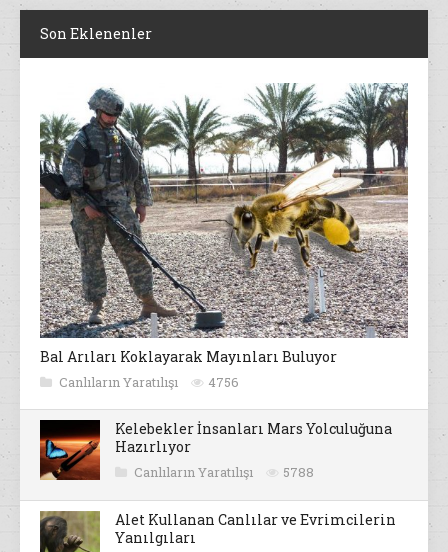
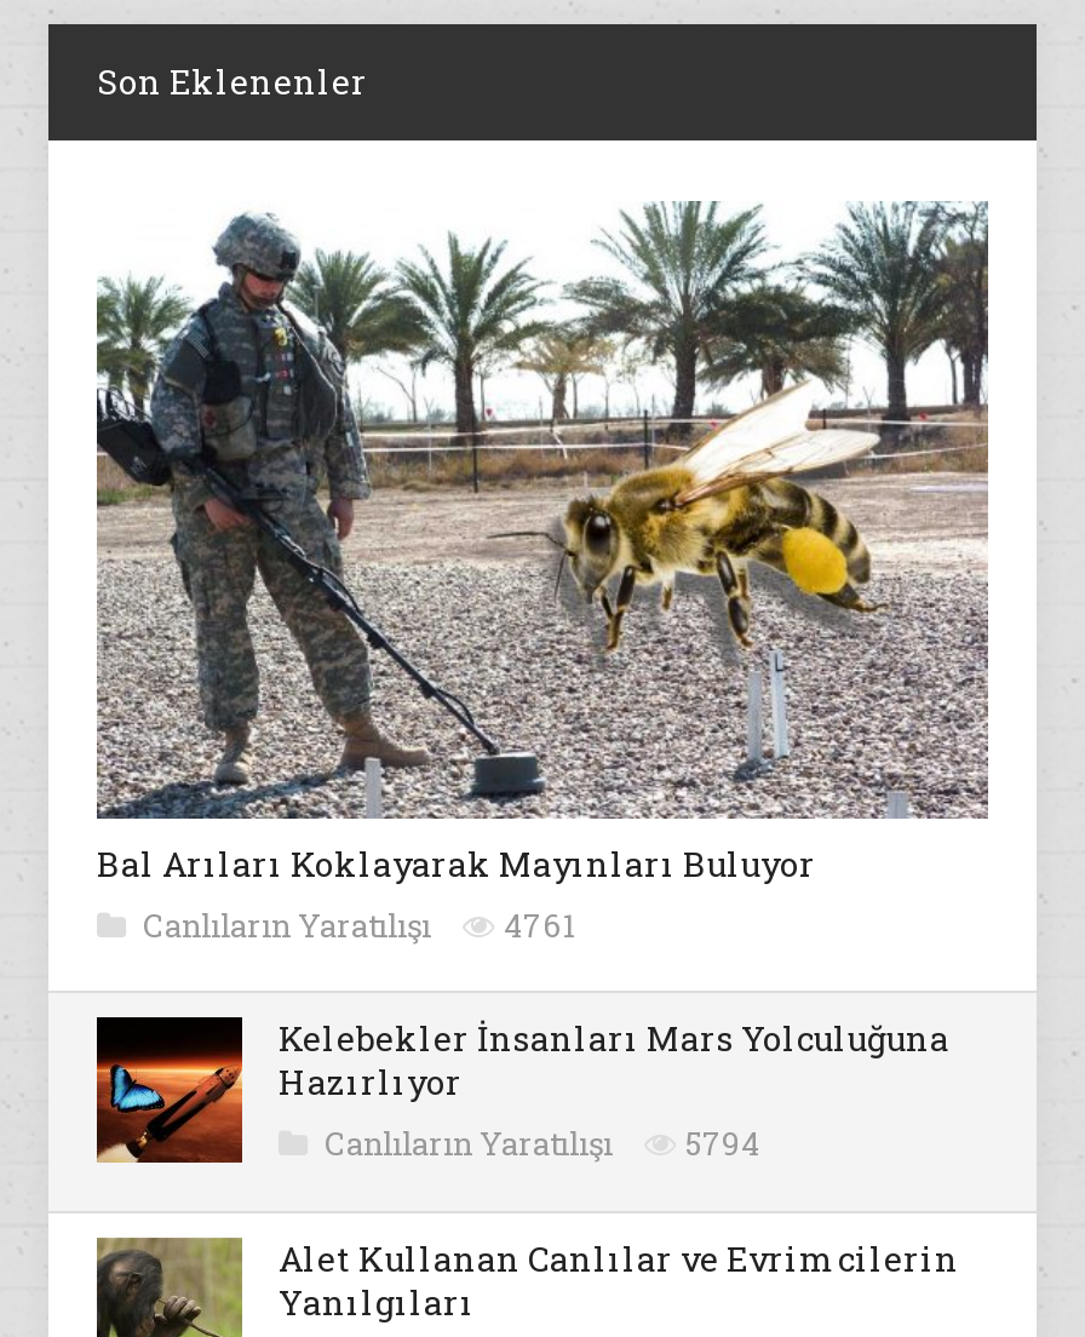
[59,373,239,391] Canlıların Yaratılışı 4756 -> [143,904,574,948] Canlıların Yaratılışı 4761
[134,463,314,481] Canlıların Yaratılışı 5788 -> [325,1122,760,1166] Canlıların Yaratılışı 5794

